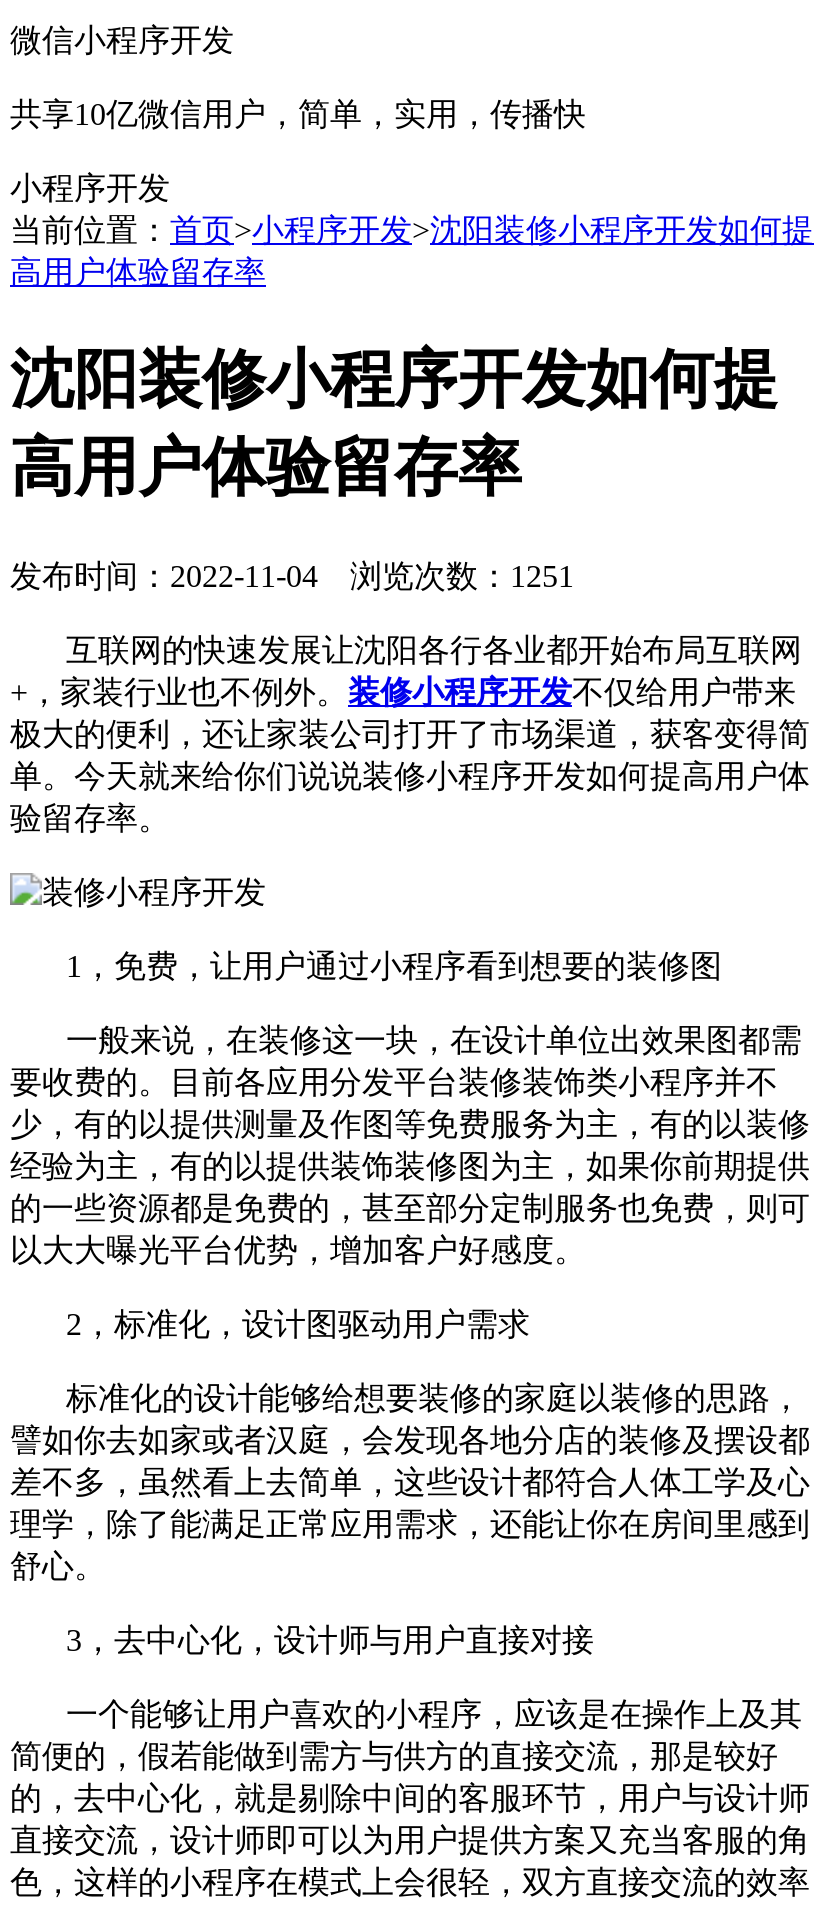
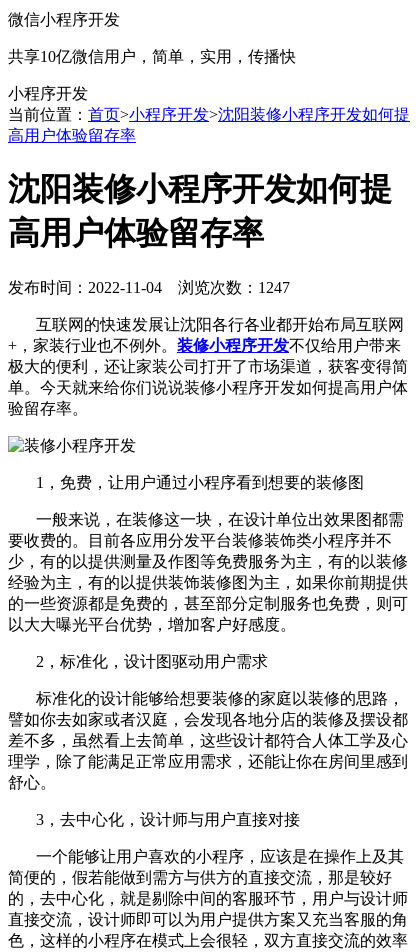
[10,559,574,593] 发布时间：2022-11-04 浏览次数：1251 -> [8,279,290,296] 发布时间：2022-11-04 浏览次数：1247

